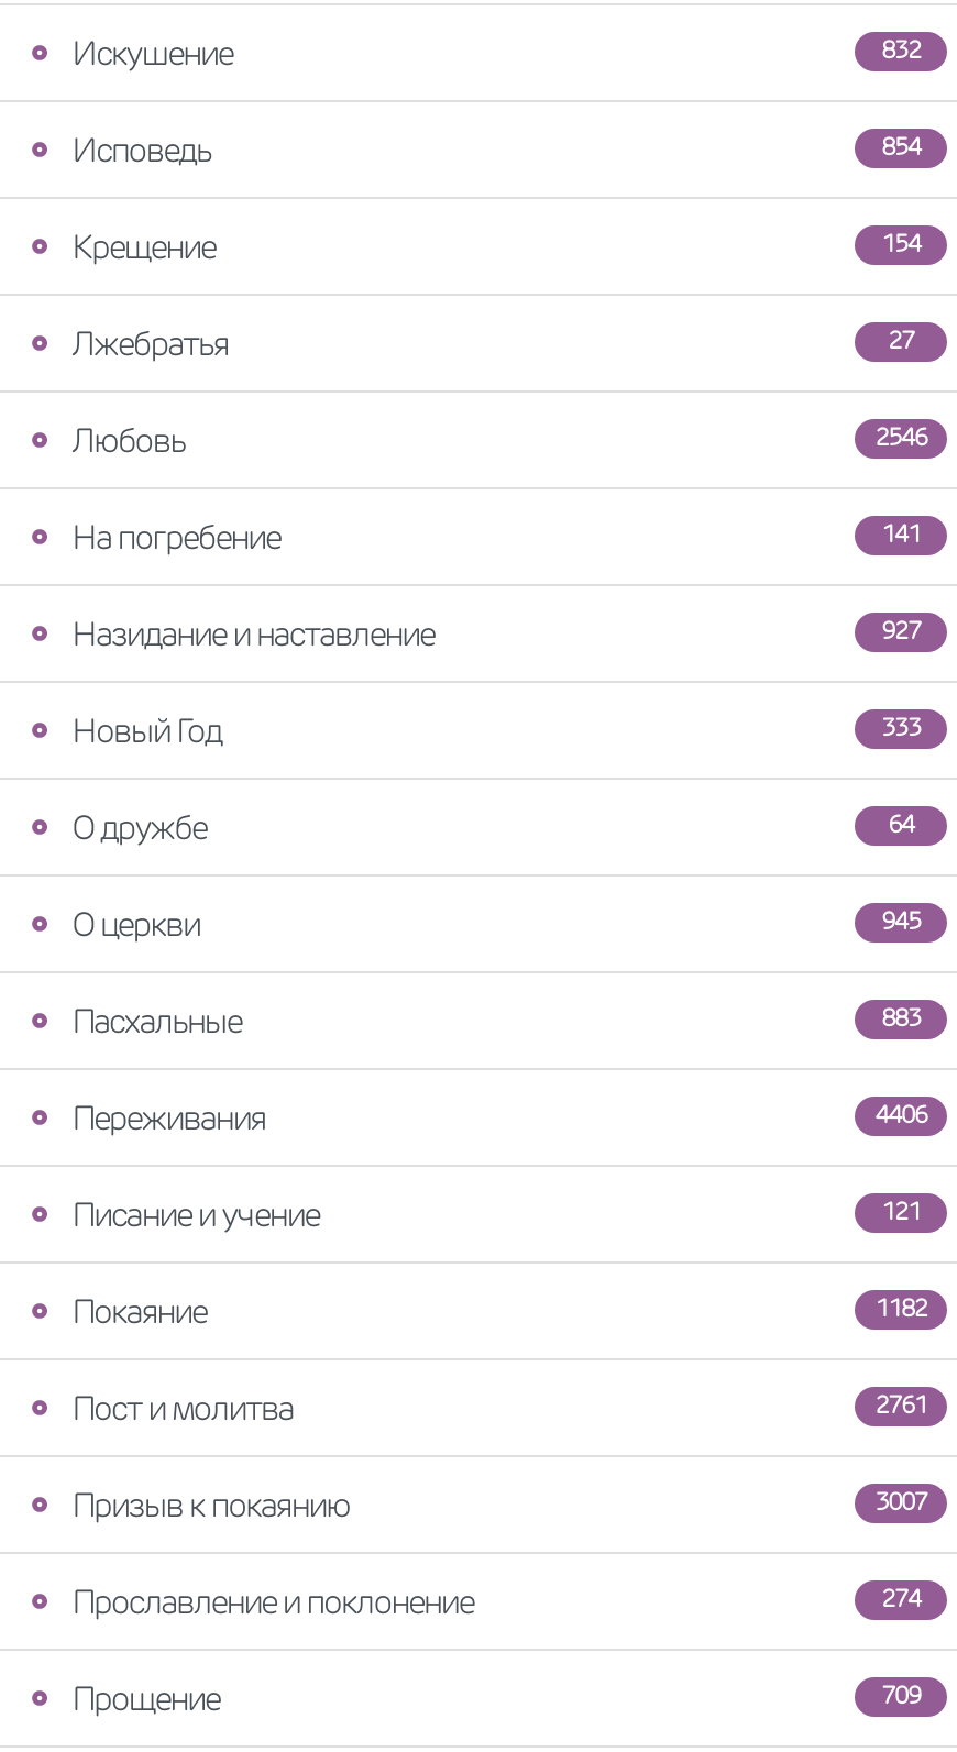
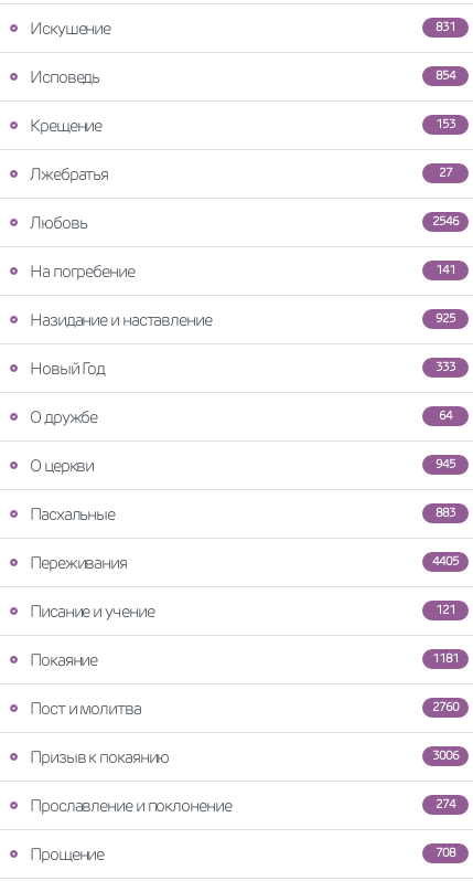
[881,35,920,66] 832 -> [436,19,455,35] 831
[881,229,920,260] 154 -> [436,116,455,132] 153
[881,616,920,647] 927 -> [436,311,455,326] 925
[875,1100,927,1131] 4406 -> [432,554,458,569] 4405
[875,1293,927,1324] 1182 -> [432,651,458,666] 1181
[875,1390,927,1421] 2761 -> [432,699,458,715] 2760
[875,1487,927,1518] 3007 -> [432,748,458,763] 3006
[881,1681,920,1711] 709 -> [436,845,455,861] 708

